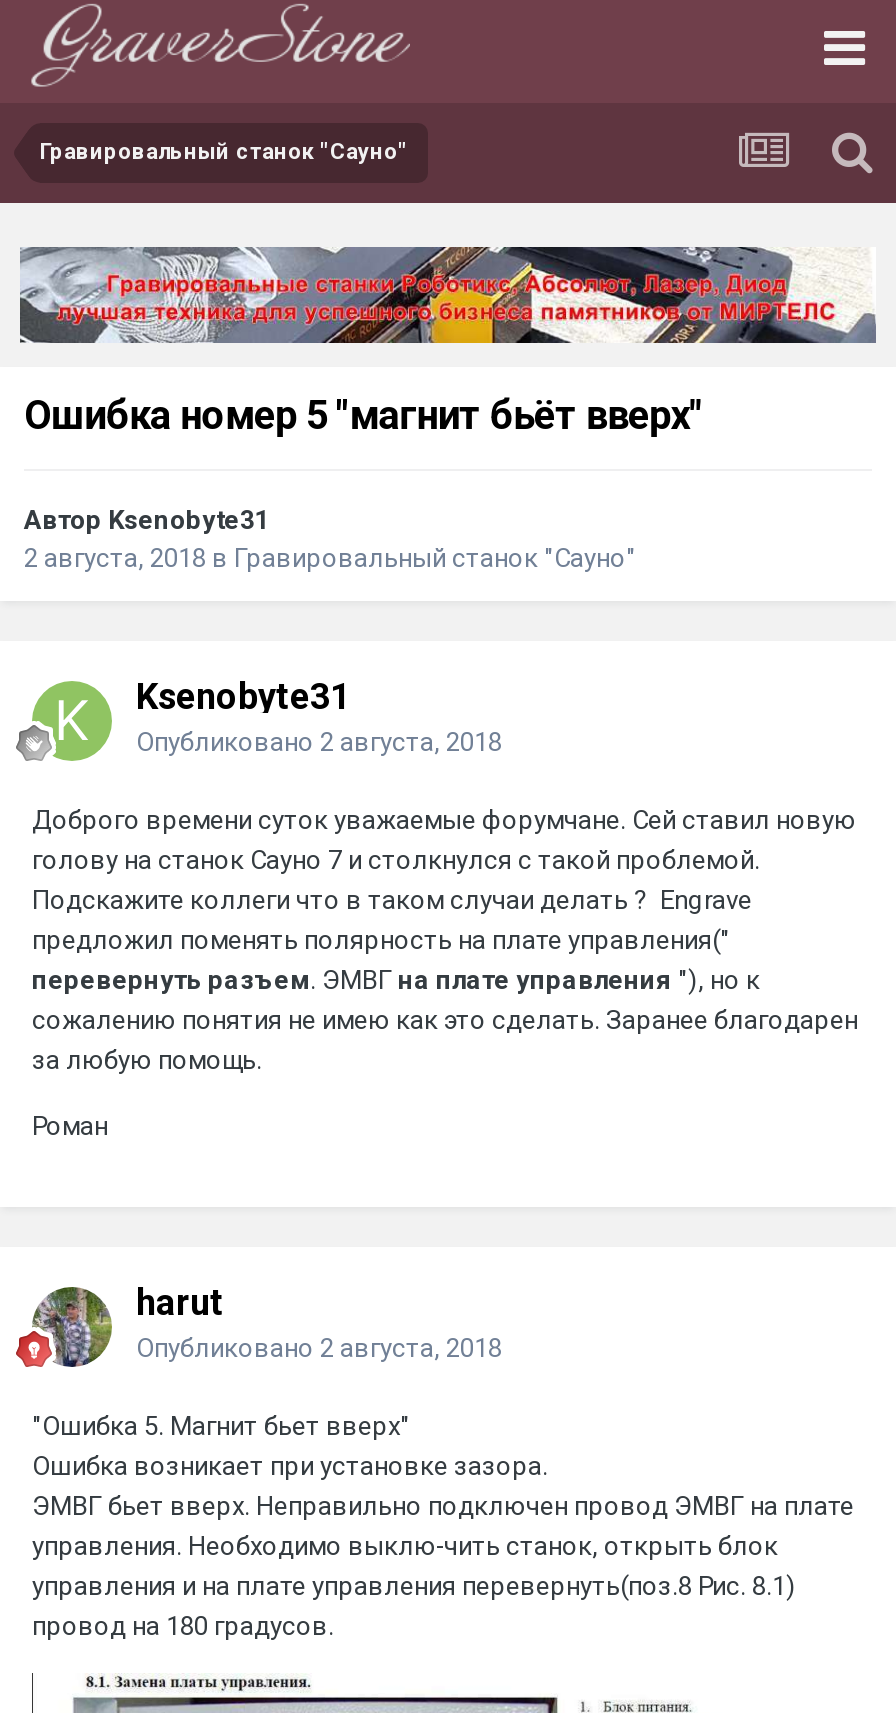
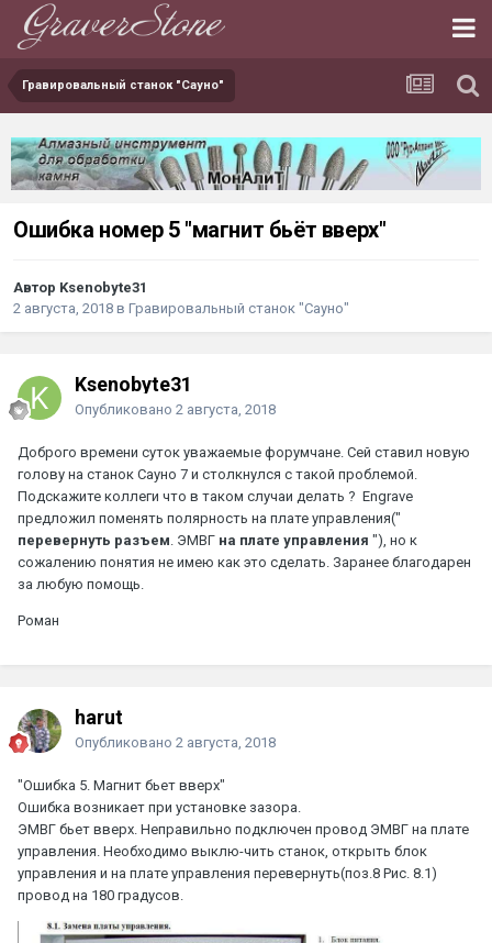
[20,245,876,345] [image] -> [10,136,482,191] [image]

